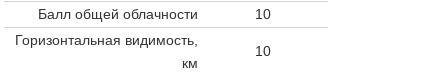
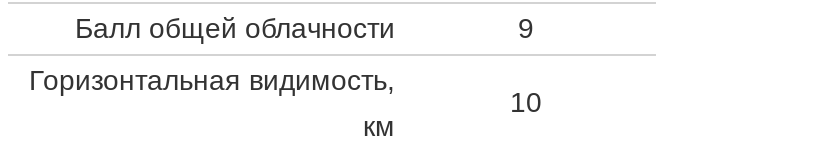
[255,6,271,22] 10 -> [518,11,534,43] 9

